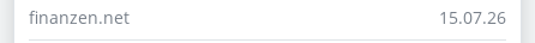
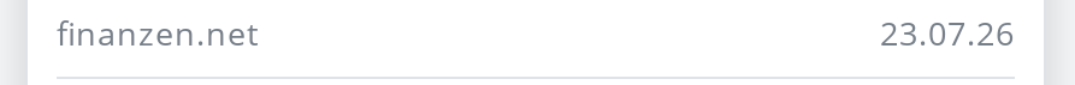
[439,6,506,29] 15.07.26 -> [880,11,1015,56] 23.07.26

